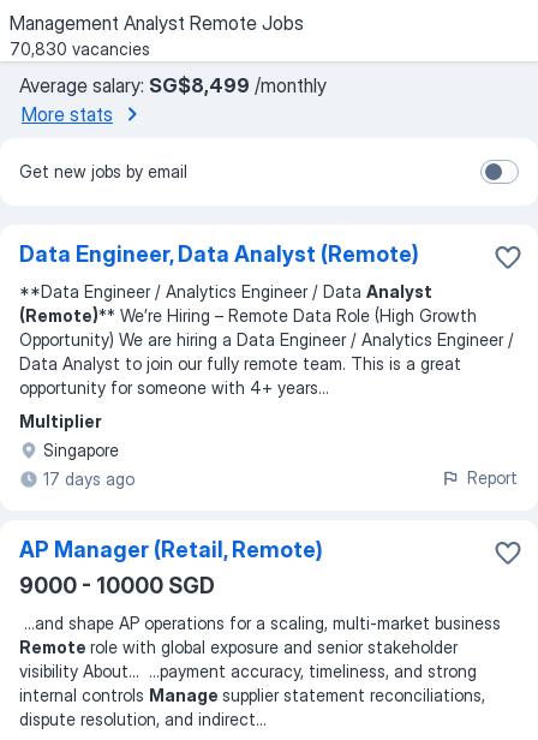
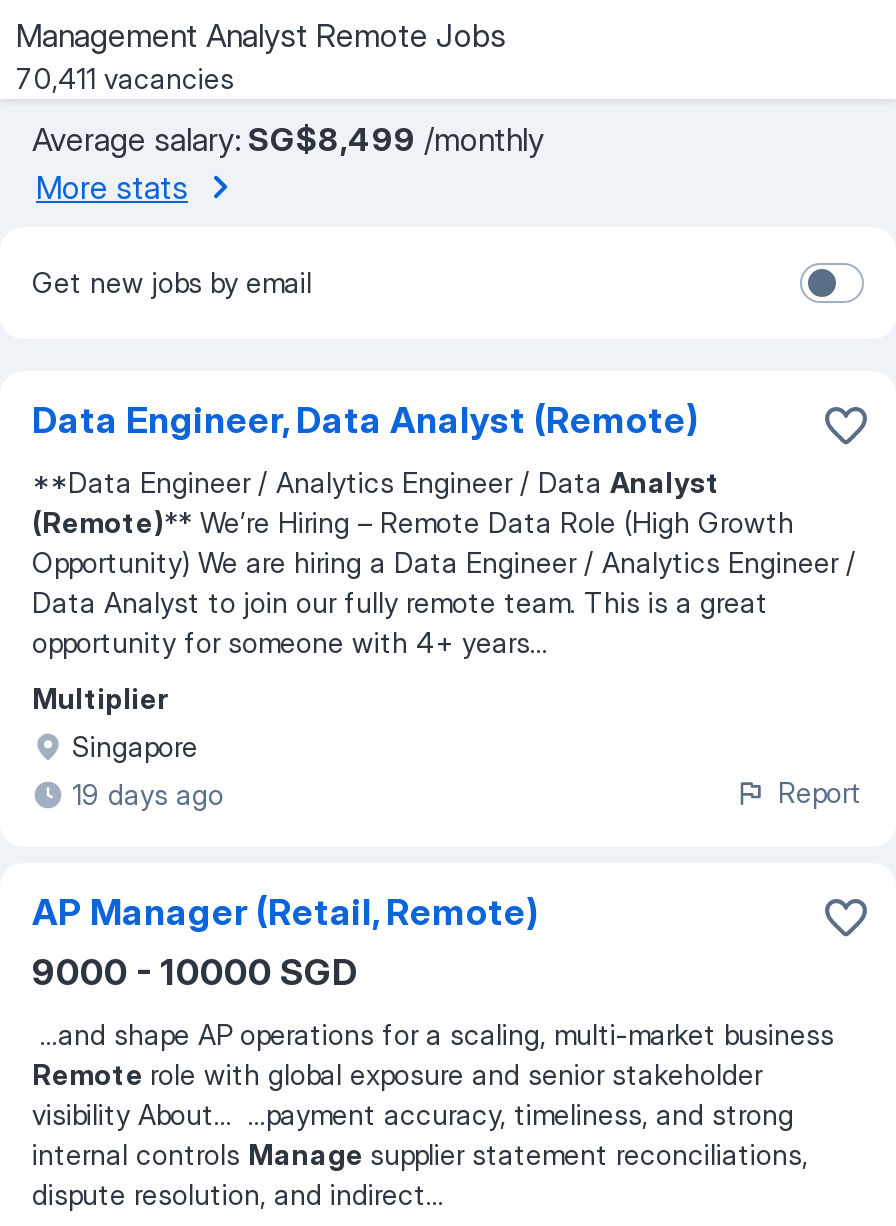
[10,38,150,59] 70,830 vacancies -> [16,61,234,95] 70,411 vacancies
[43,469,134,489] 17 days ago -> [72,777,224,811] 19 days ago

